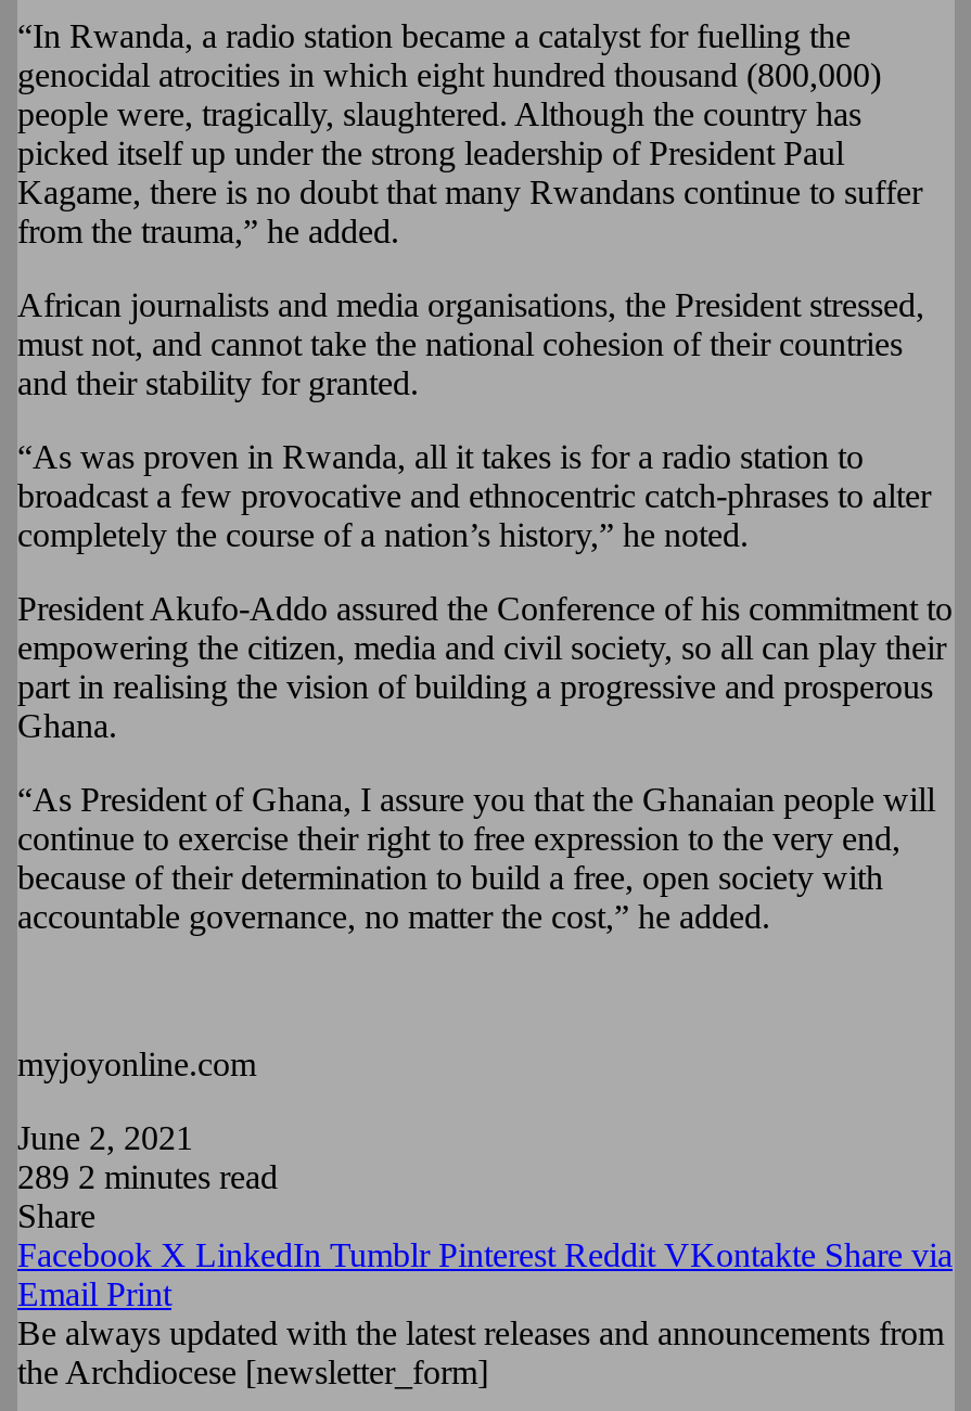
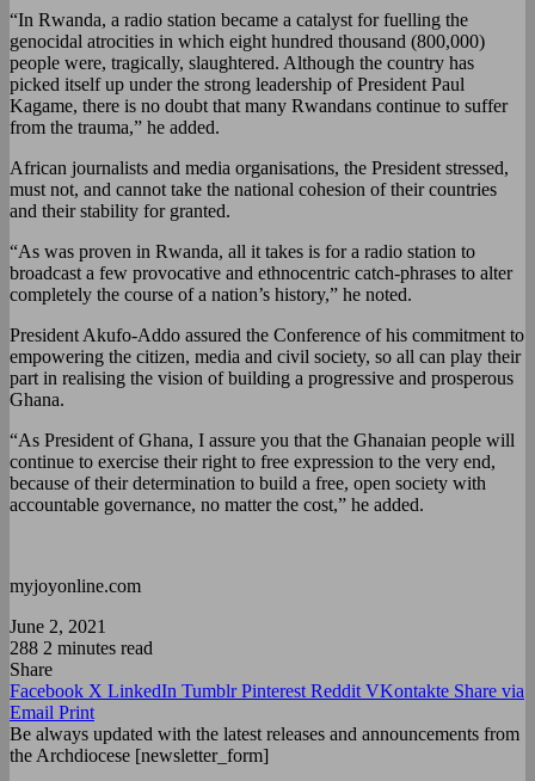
[17,1159,278,1195] 289 2 minutes read -> [10,638,153,658] 288 2 minutes read

